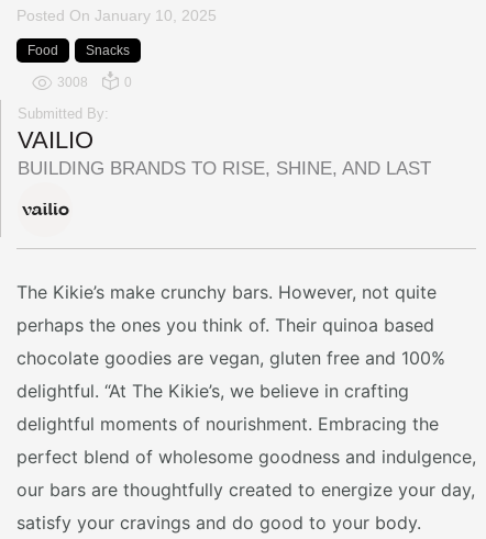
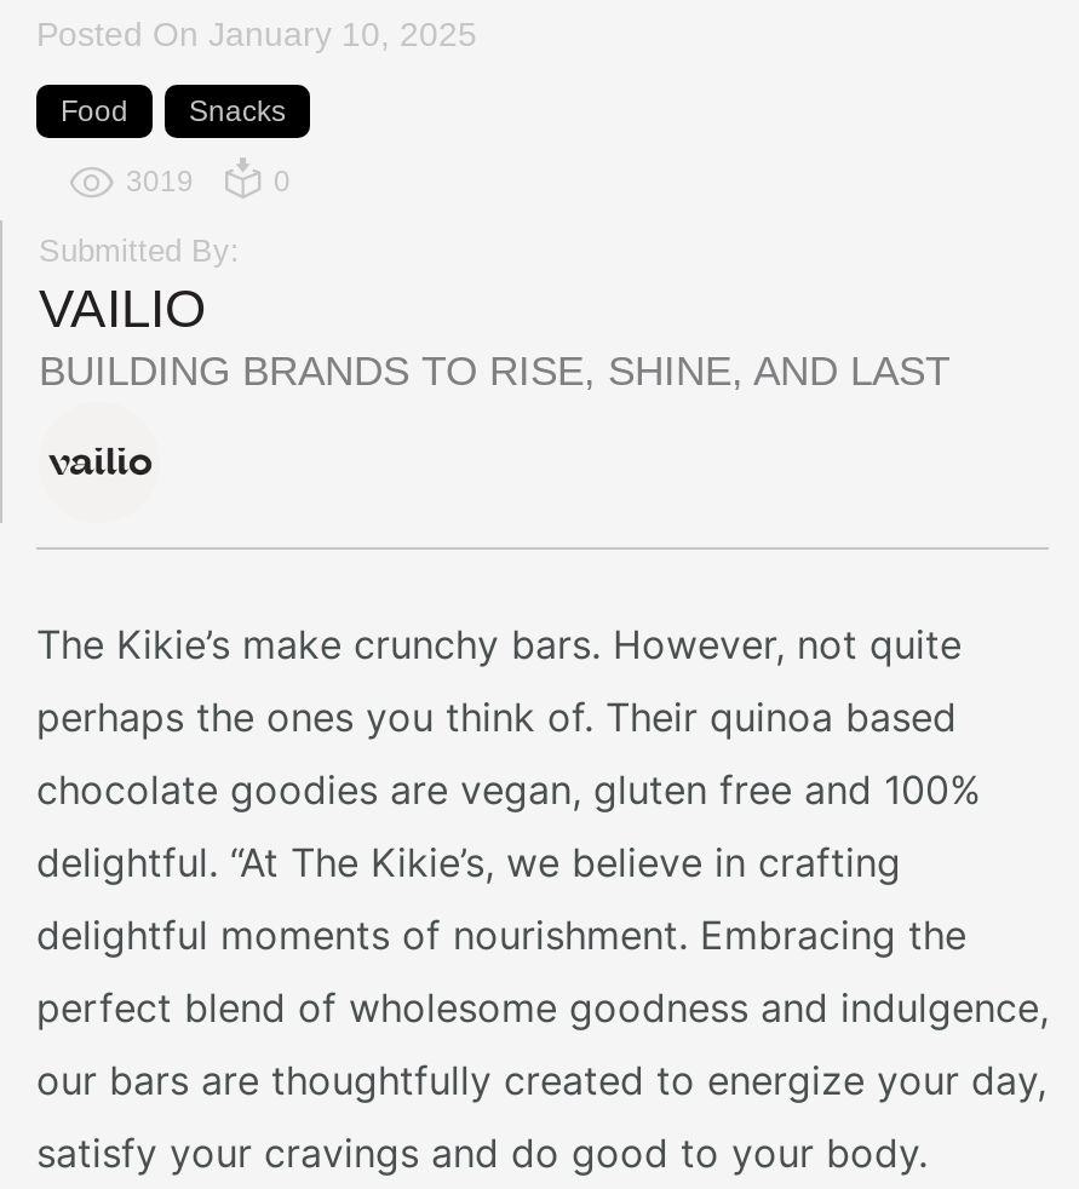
[57,75,88,90] 3008 -> [126,165,194,199] 3019

